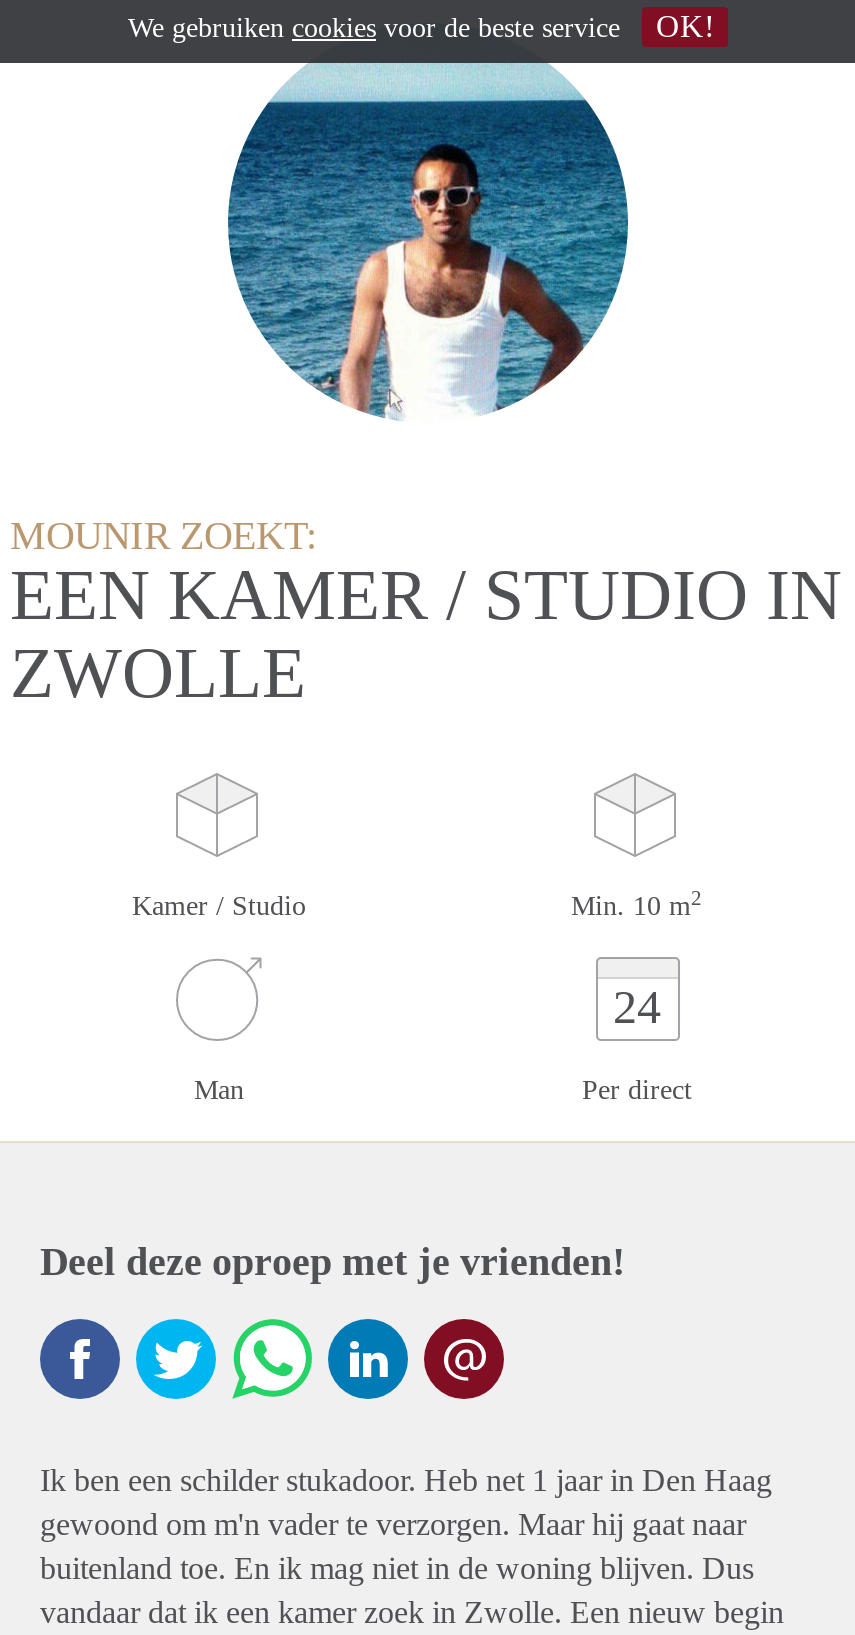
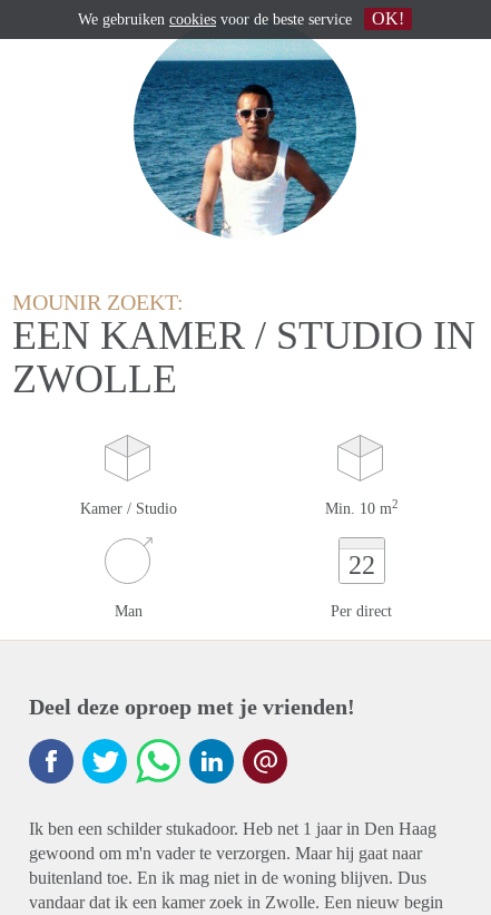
[613,981,661,1033] 24 -> [348,551,375,580] 22

